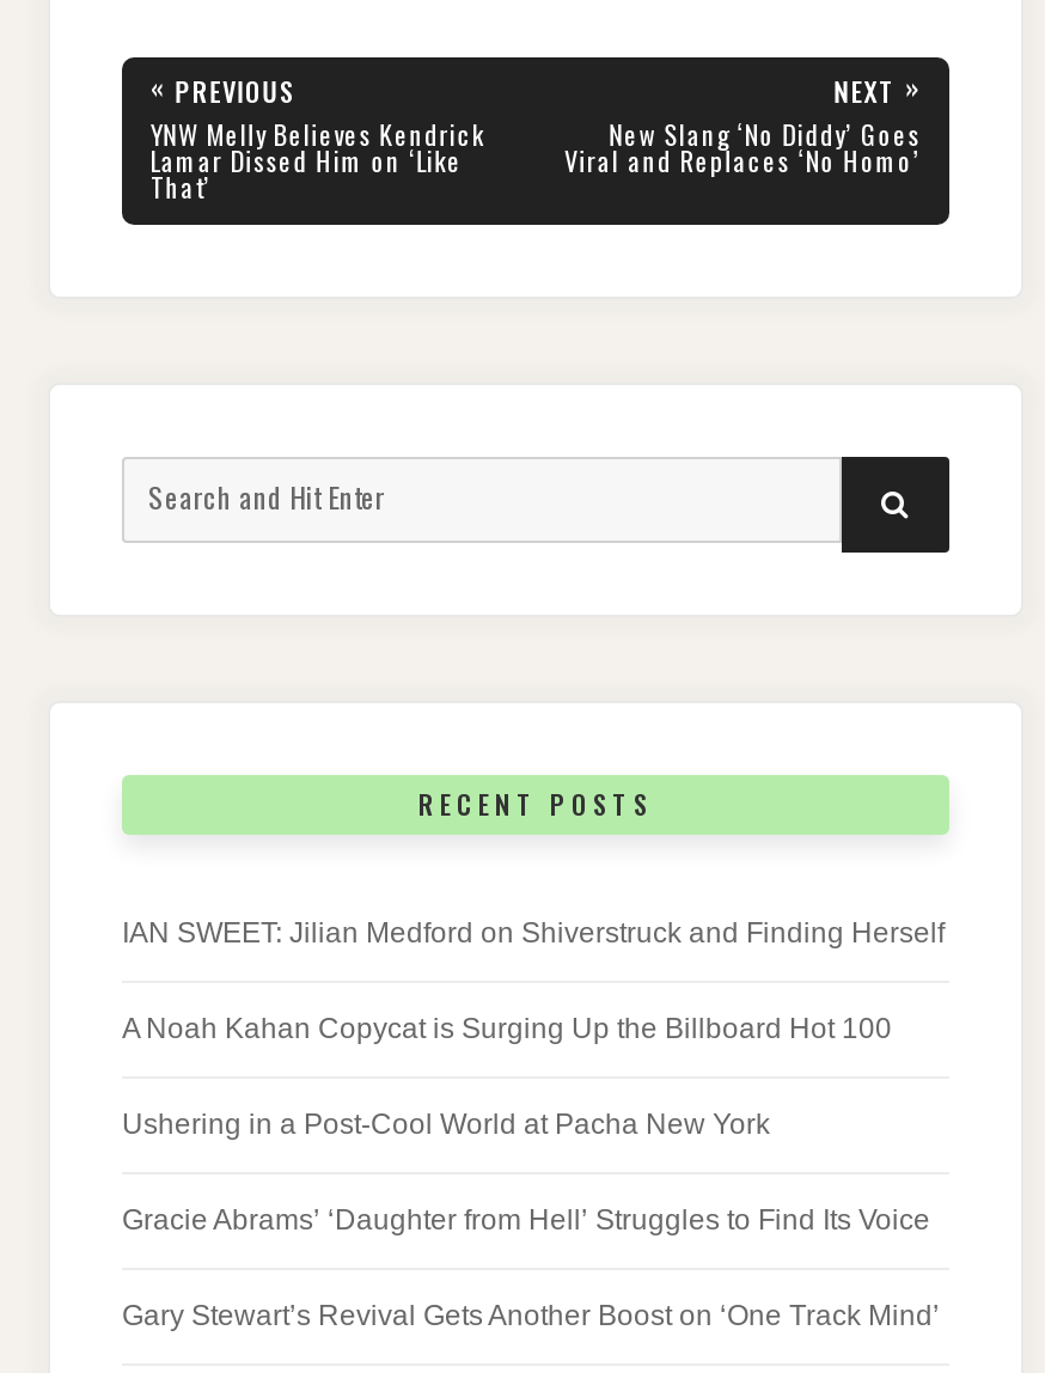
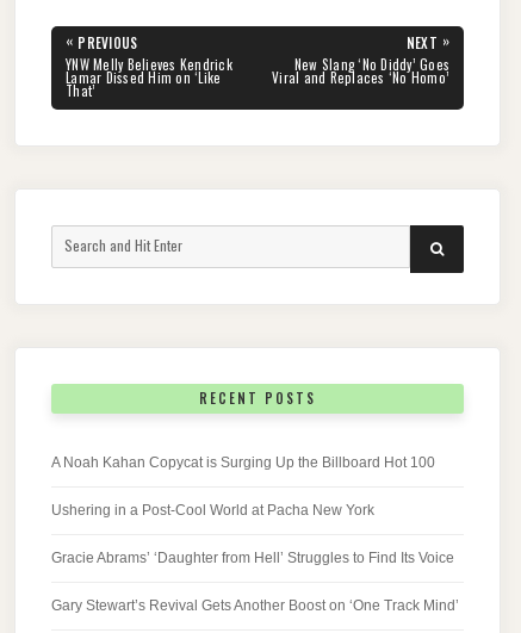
[122,917,945,950] IAN SWEET: Jilian Medford on Shiverstruck and Finding Herself -> none

